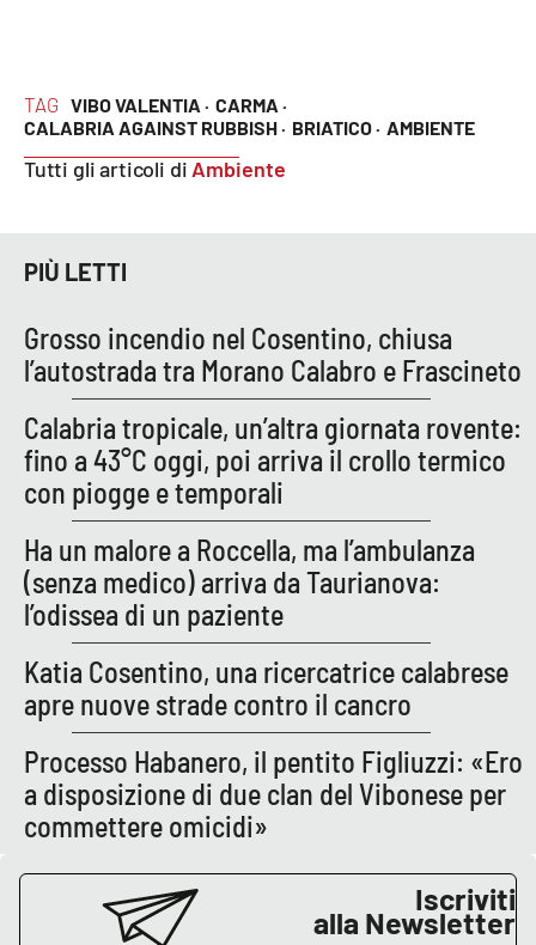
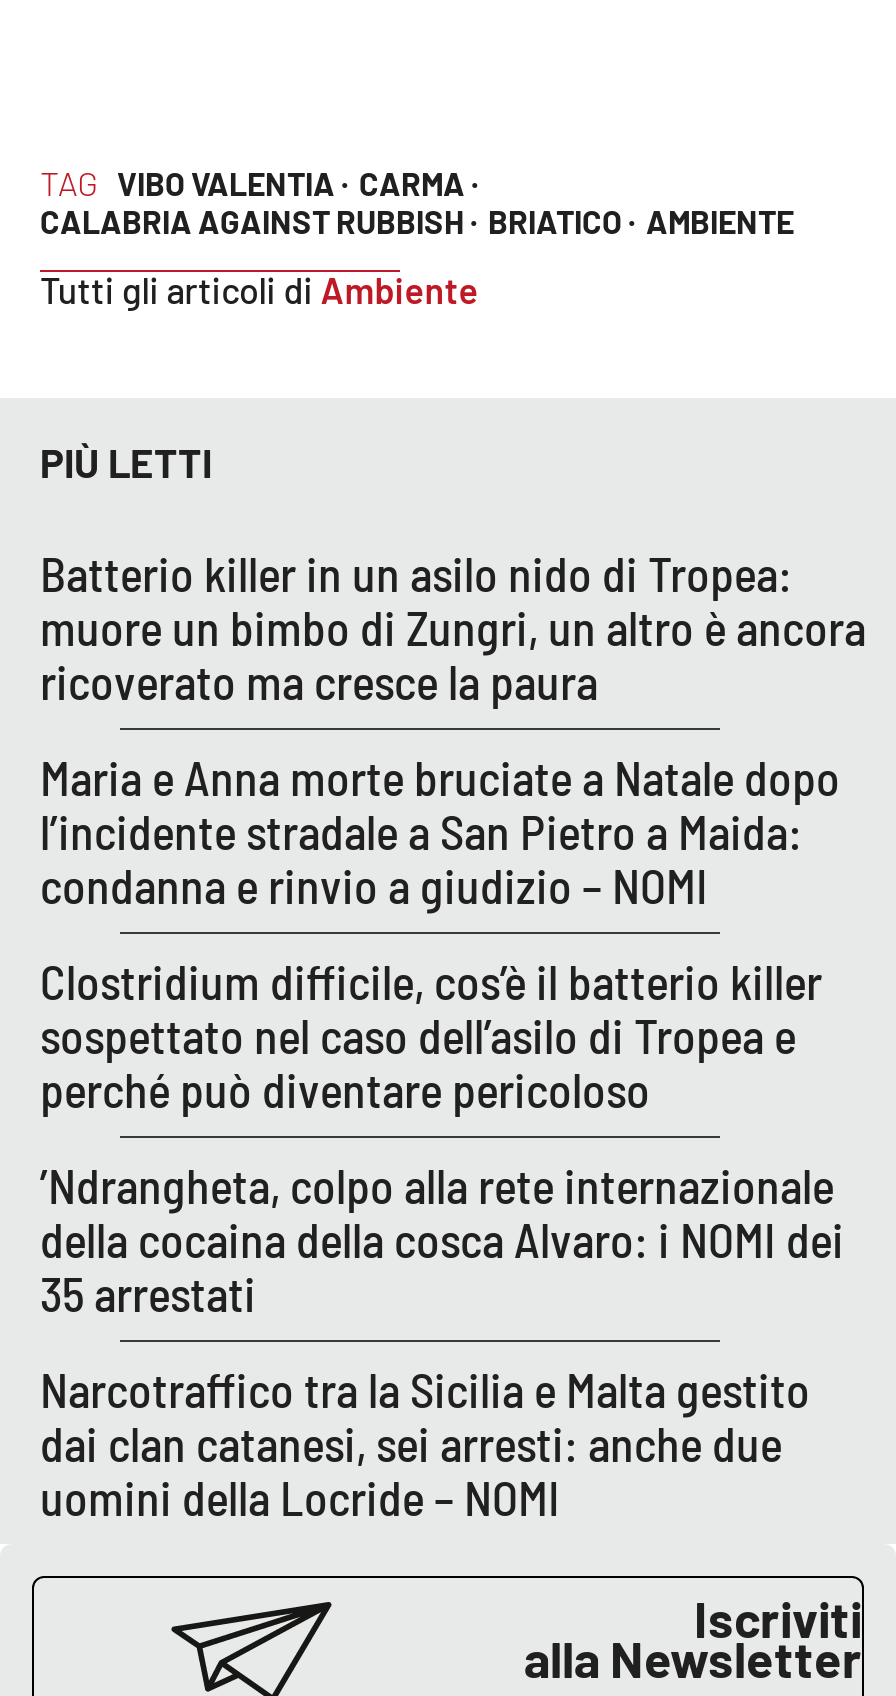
[24,321,522,388] Grosso incendio nel Cosentino, chiusa | l’autostrada tra Morano Calabro e Frascineto -> [40,545,866,711] Batterio killer in un asilo nido di Tropea: | muore un bimbo di Zungri, un altro è ancora | ricoverato ma cresce la paura
[24,411,522,510] Calabria tropicale, un’altra giornata rovente: | fino a 43°C oggi, poi arriva il crollo termico | con piogge e temporali -> [40,749,840,915] Maria e Anna morte bruciate a Natale dopo | l’incidente stradale a San Pietro a Maida: | condanna e rinvio a giudizio – NOMI
[24,533,475,632] Ha un malore a Roccella, ma l’ambulanza | (senza medico) arriva da Taurianova: | l’odissea di un paziente -> [40,953,822,1119] Clostridium difficile, cos’è il batterio killer | sospettato nel caso dell’asilo di Tropea e | perché può diventare pericoloso
[24,655,508,722] Katia Cosentino, una ricercatrice calabrese | apre nuove strade contro il cancro -> [40,1157,844,1323] ’Ndrangheta, colpo alla rete internazionale | della cocaina della cosca Alvaro: i NOMI dei | 35 arrestati
[24,745,523,844] Processo Habanero, il pentito Figliuzzi: «Ero | a disposizione di due clan del Vibonese per | commettere omicidi» -> [40,1361,810,1527] Narcotraffico tra la Sicilia e Malta gestito | dai clan catanesi, sei arresti: anche due | uomini della Locride – NOMI

